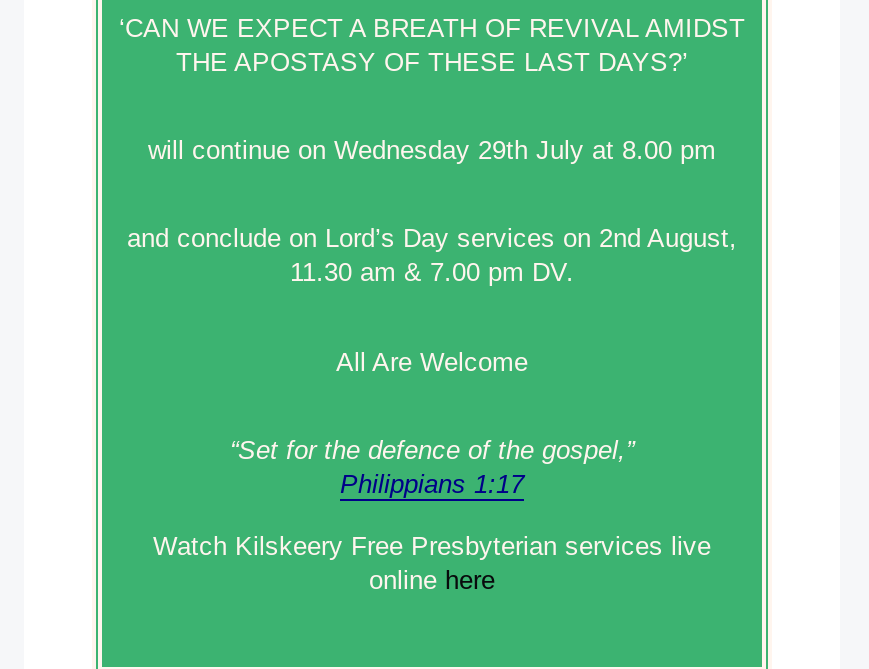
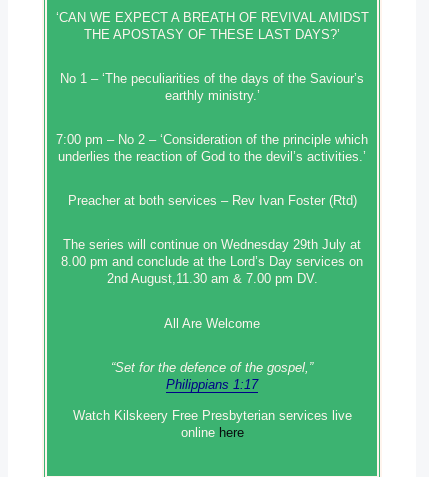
[127,136,737,288] will continue on Wednesday 29th July at 8.00 pm | and conclude on Lord’s Day services on 2nd August, | 11.30 am & 7.00 pm DV. -> [56,71,368,286] No 1 – ‘The peculiarities of the days of the Saviour’s | earthly ministry.’ | 7:00 pm – No 2 – ‘Consideration of the principle which | underlies the reaction of God to the devil’s activities.’ | Preacher at both services – Rev Ivan Foster (Rtd) | The series will continue on Wednesday 29th July at | 8.00 pm and conclude at the Lord’s Day services on | 2nd August,11.30 am & 7.00 pm DV.

